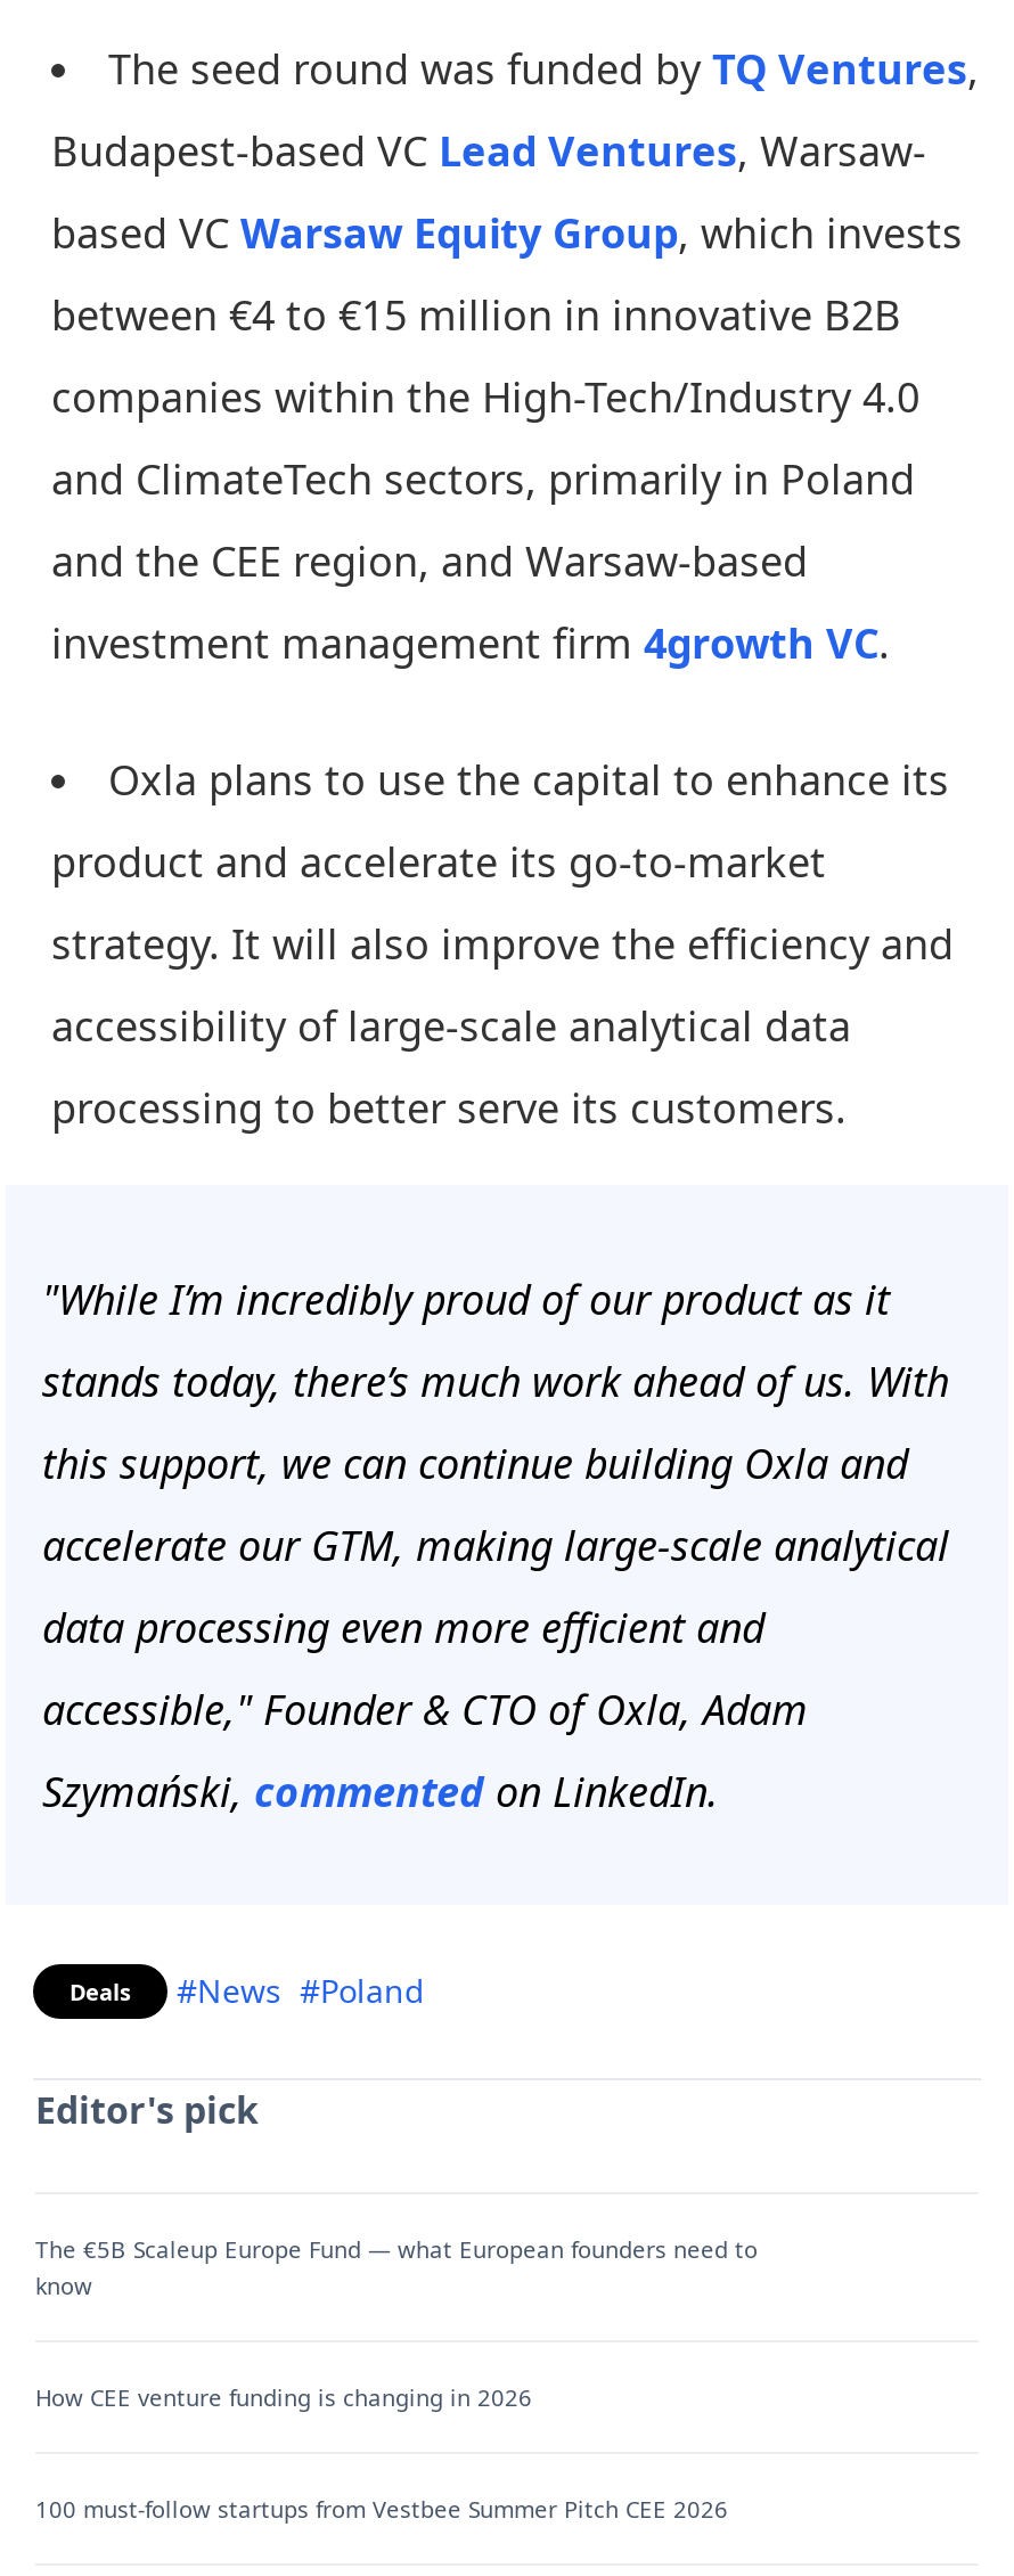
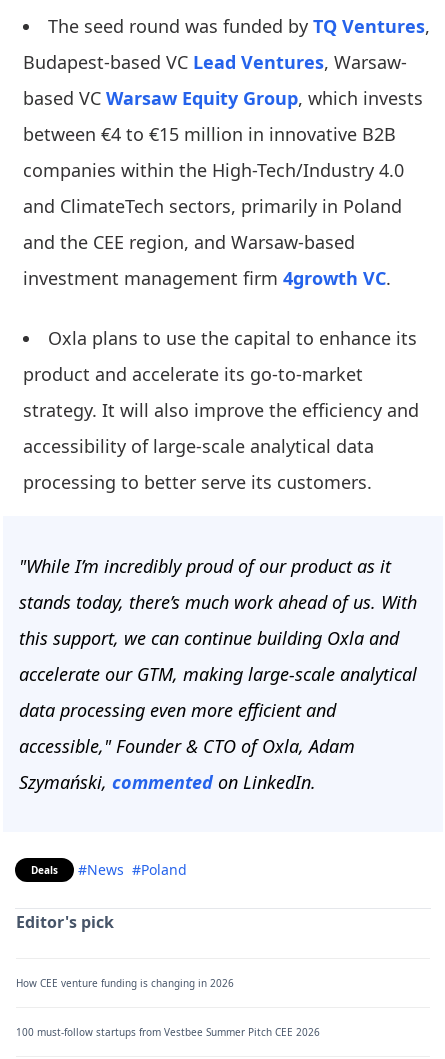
[35,2232,758,2301] The €5B Scaleup Europe Fund — what European founders need to | know -> none

